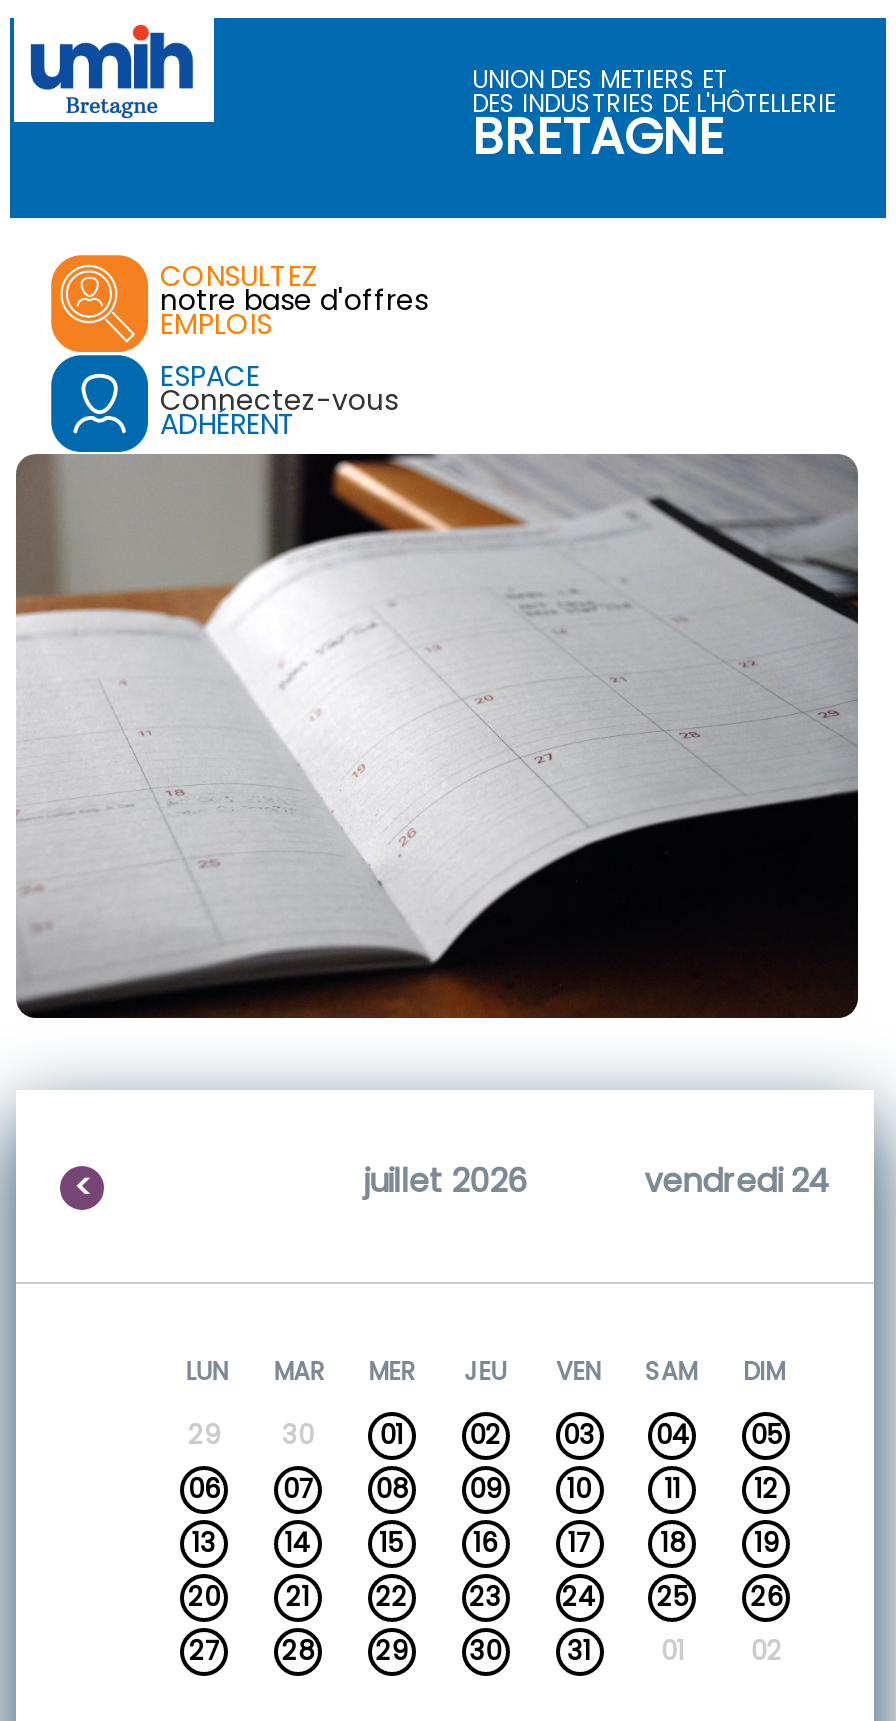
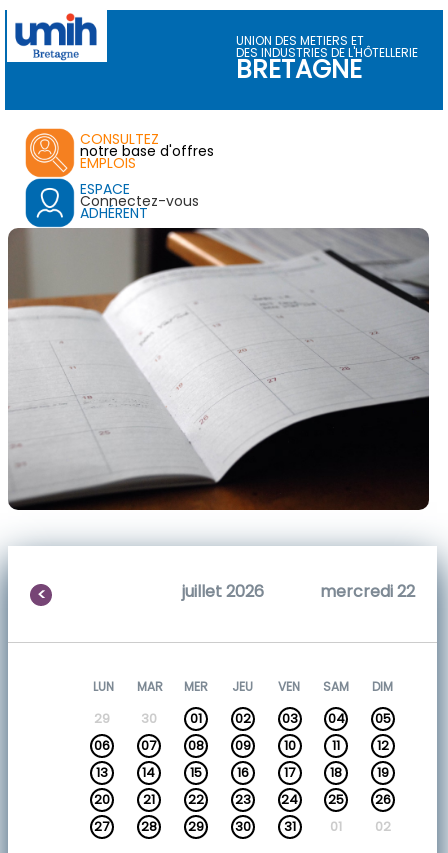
[644,1157,830,1203] vendredi 24 -> [320,580,415,603] mercredi 22

